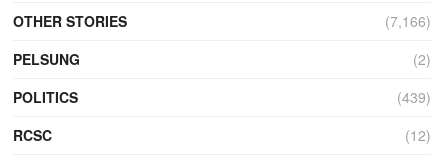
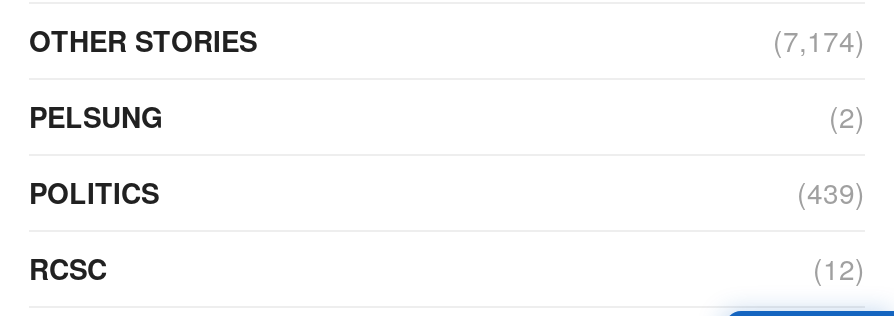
[385,11,431,31] (7,166) -> [773,20,865,60] (7,174)

